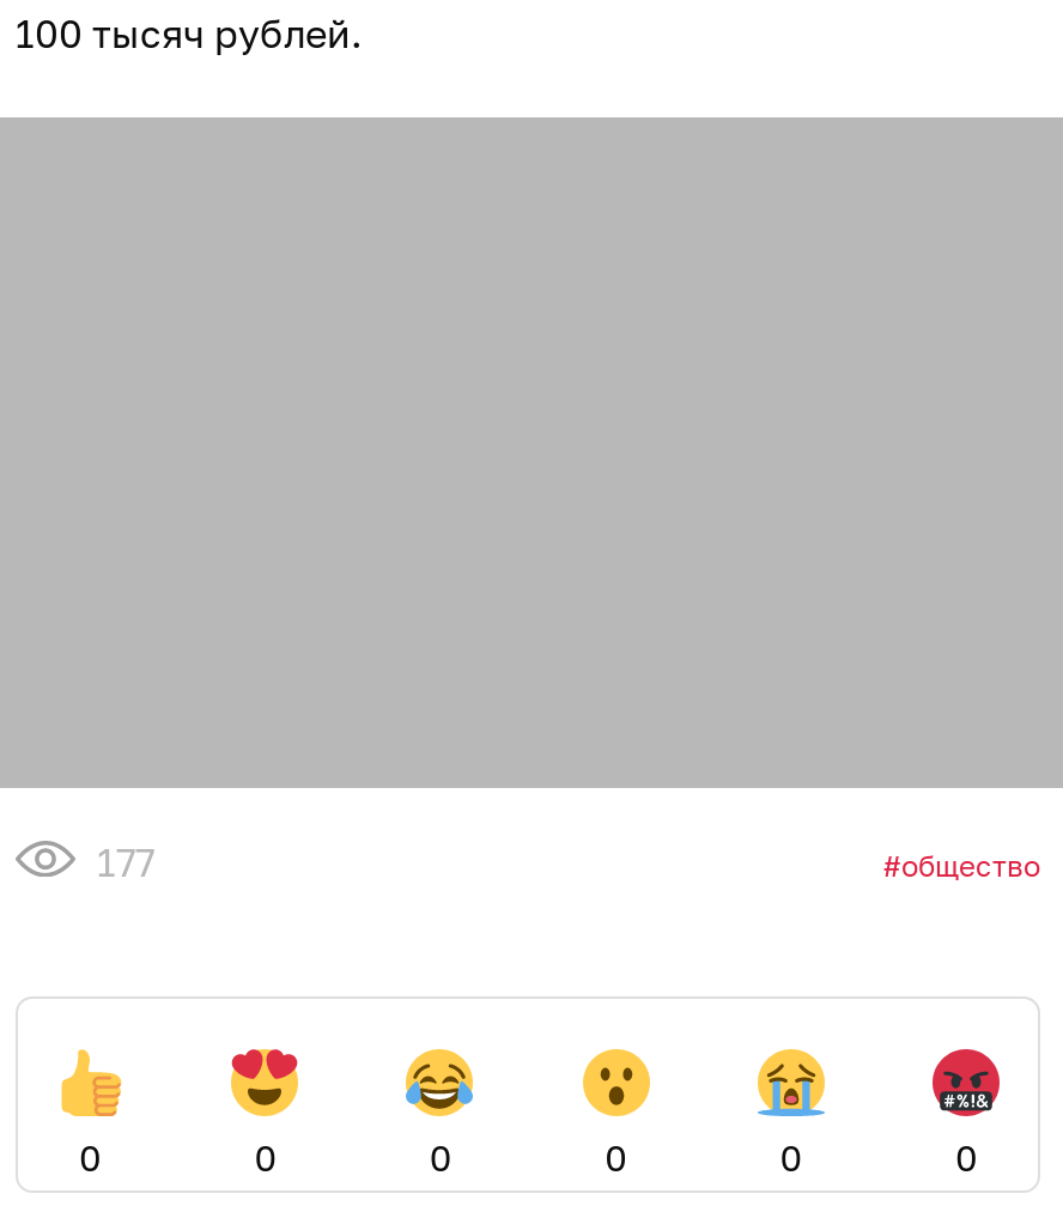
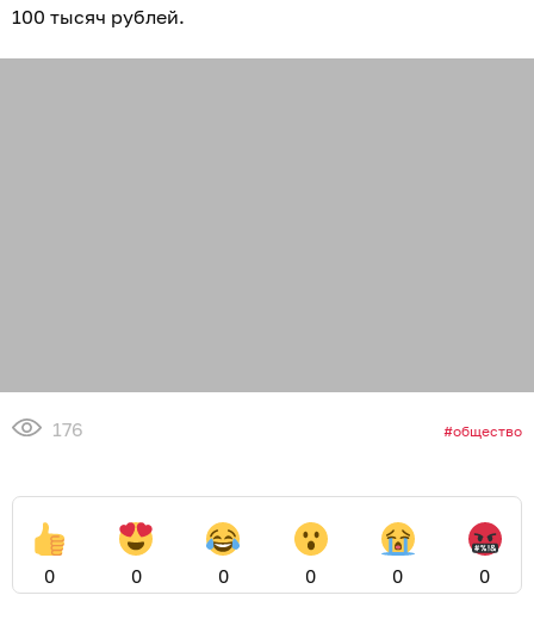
[87,839,154,887] 177 -> [48,417,83,441] 176

